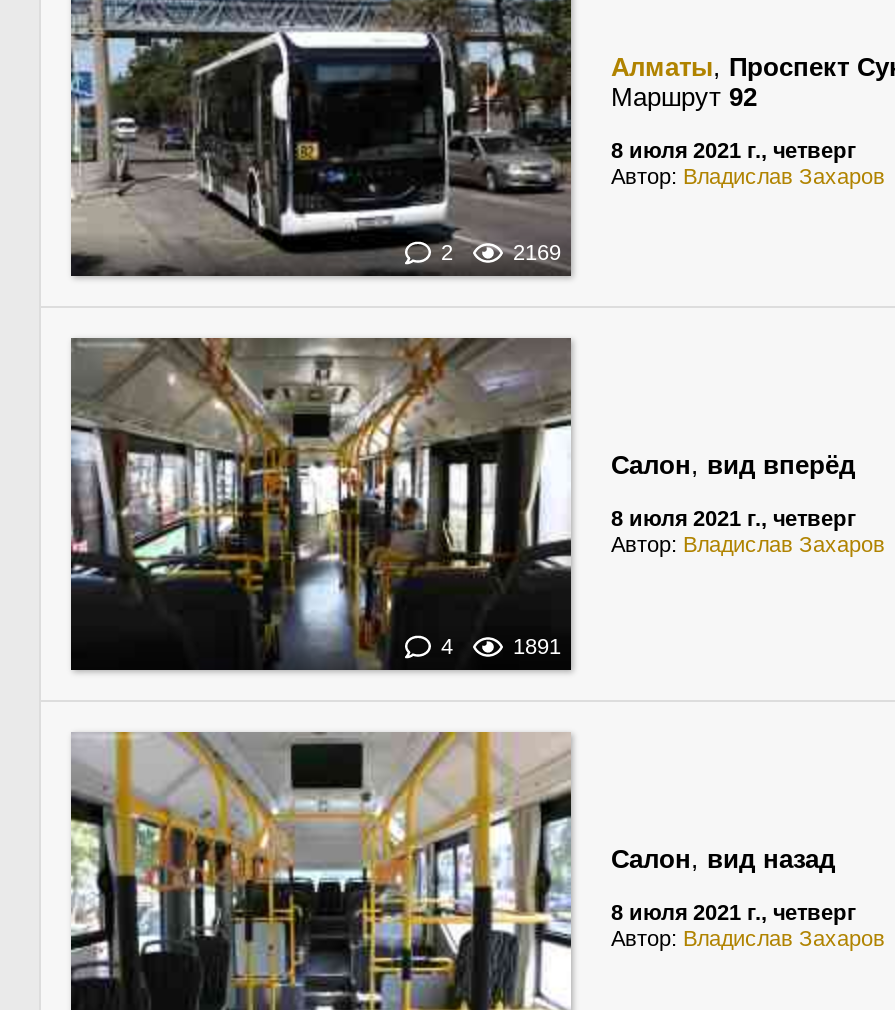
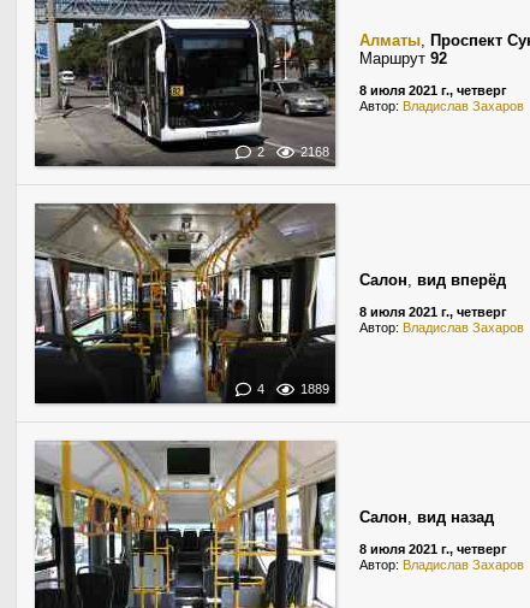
[513,240,561,264] 2169 -> [300,144,329,159] 2168
[513,634,561,658] 1891 -> [300,382,329,396] 1889

